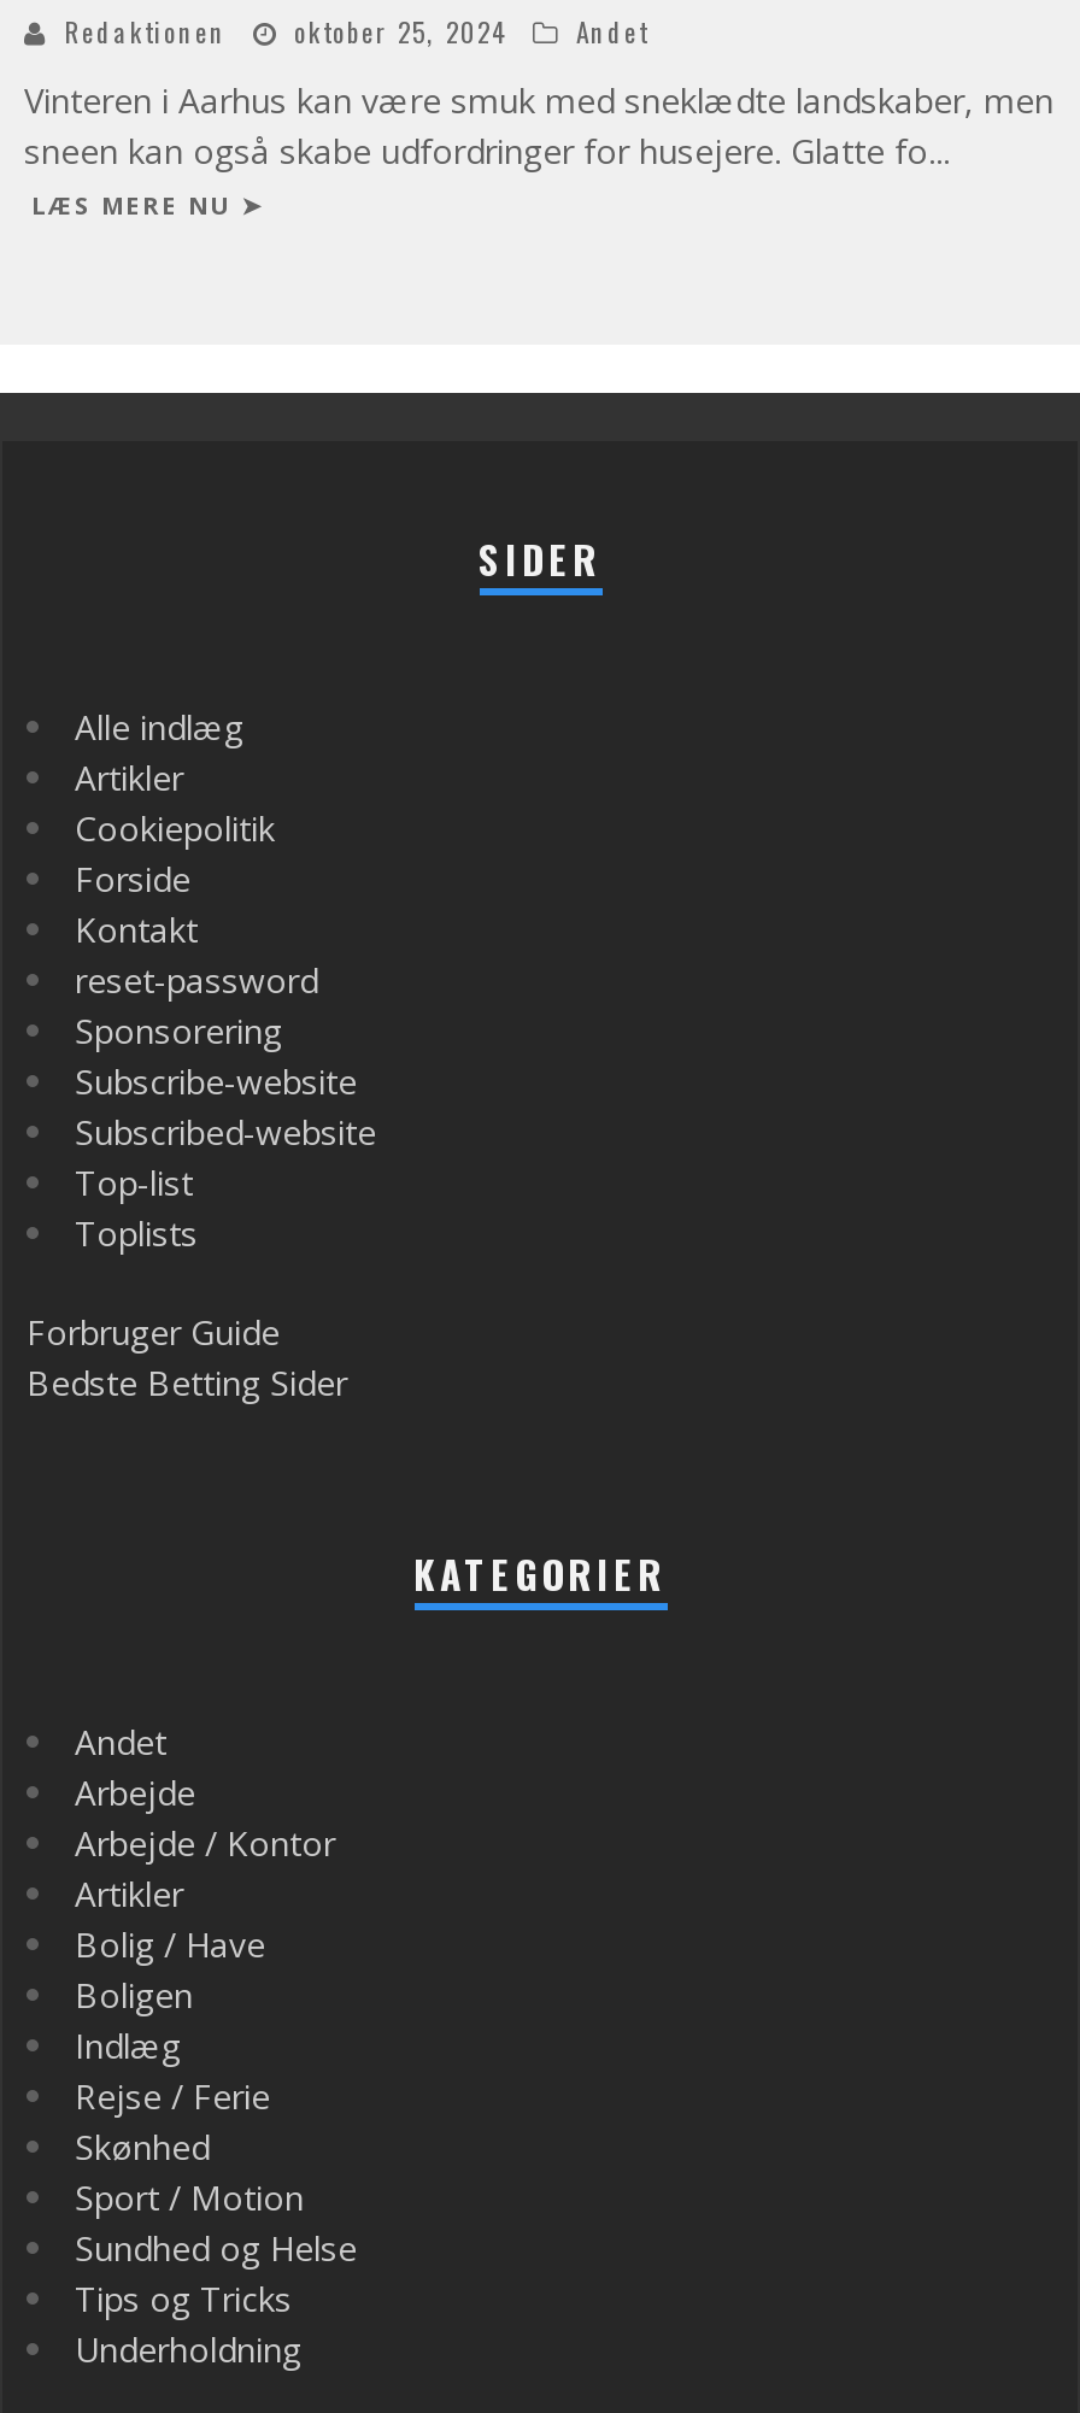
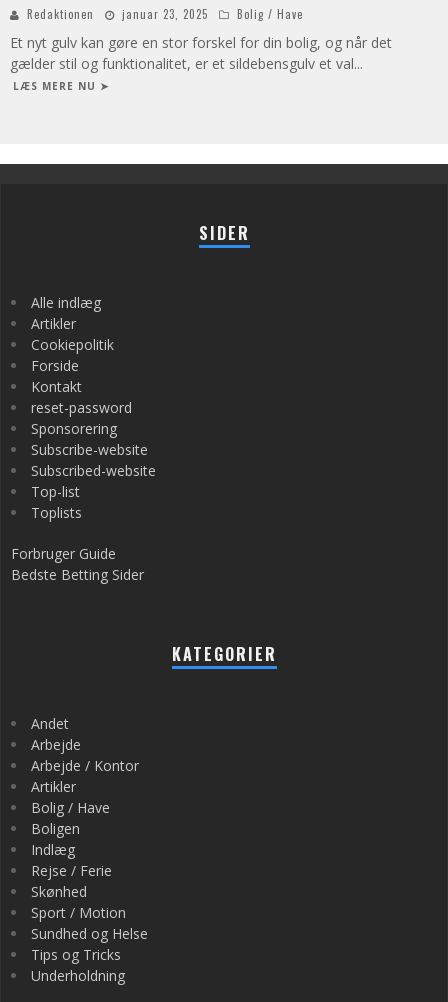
[294,12,648,50] oktober 25, 2024 | Andet -> [122,6,303,22] januar 23, 2025 | Bolig / Have
[24,77,1053,173] Vinteren i Aarhus kan være smuk med sneklædte landskaber, men | sneen kan også skabe udfordringer for husejere. Glatte fo... -> [10,33,392,73] Et nyt gulv kan gøre en stor forskel for din bolig, og når det | gælder stil og funktionalitet, er et sildebensgulv et val...

